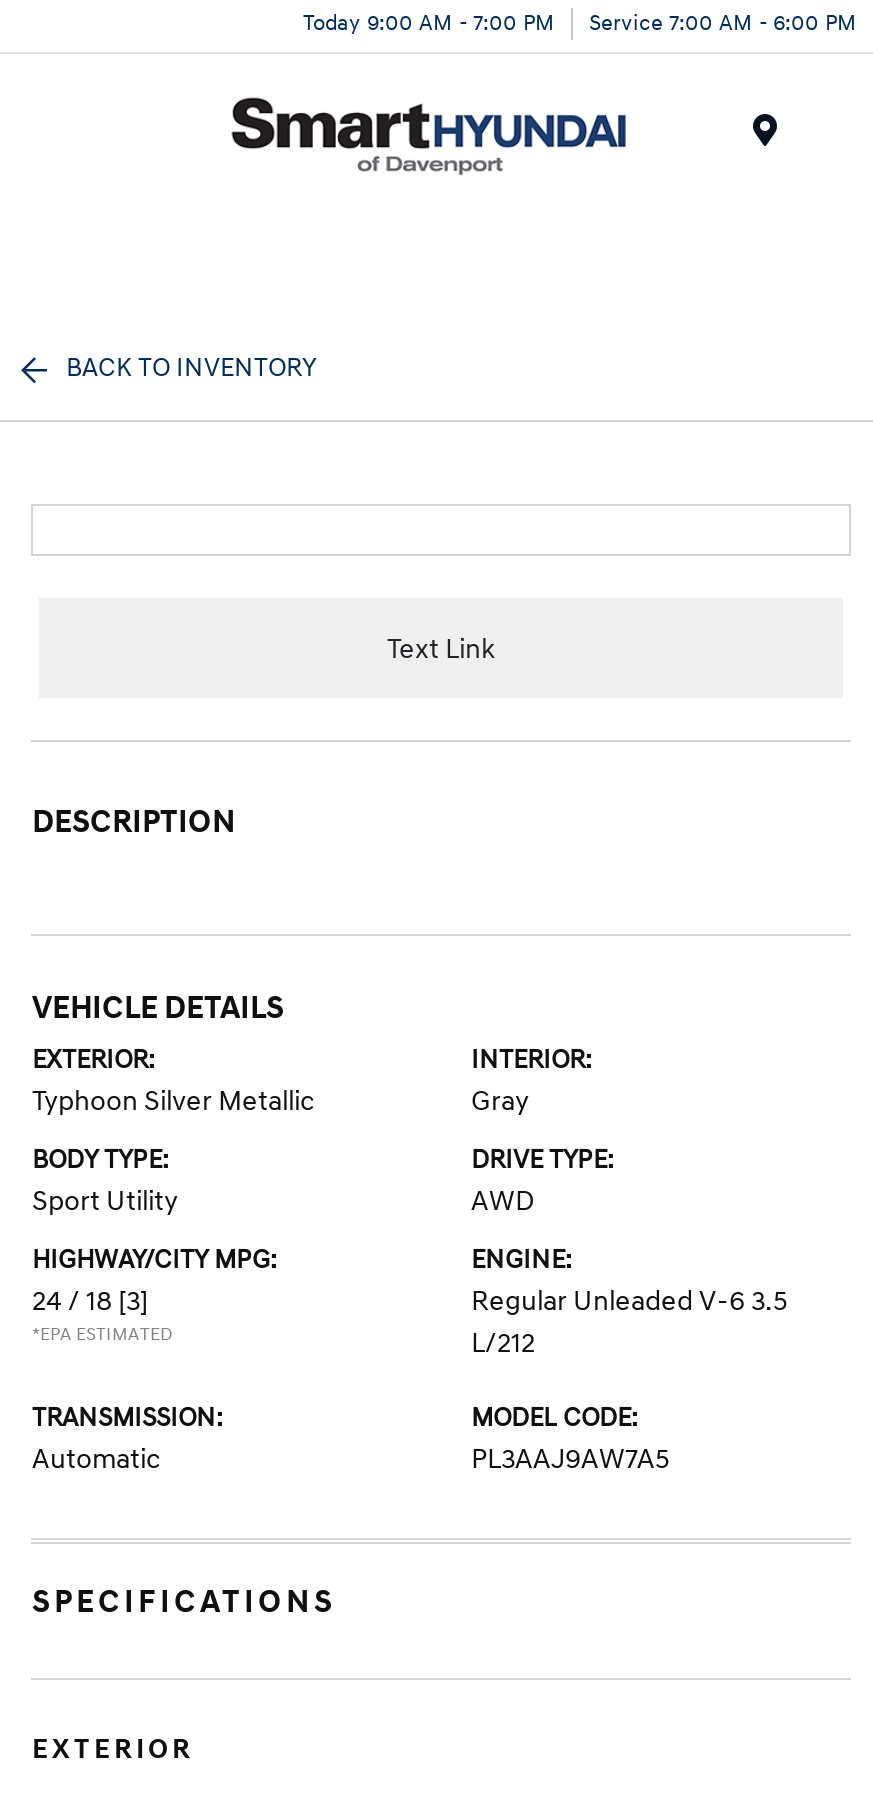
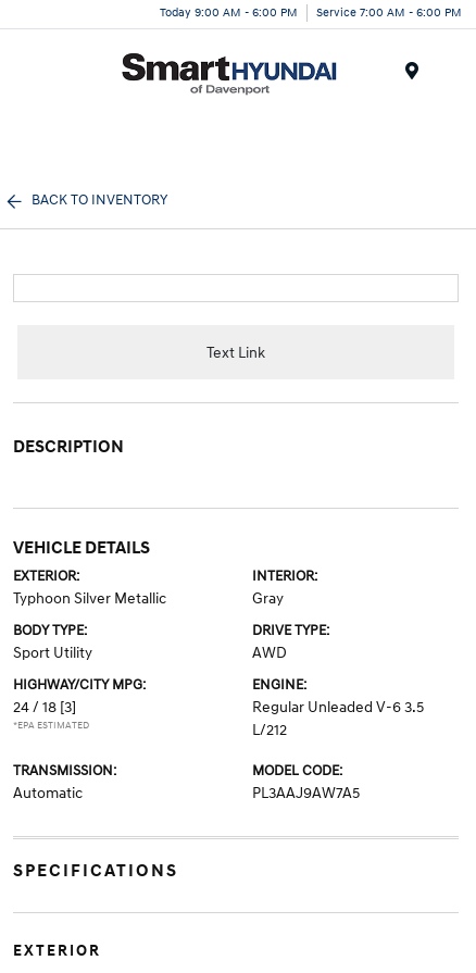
[303,9,857,35] Today 9:00 AM - 7:00 PM Service 7:00 AM - 6:00 PM -> [160,5,462,19] Today 9:00 AM - 6:00 PM Service 7:00 AM - 6:00 PM

